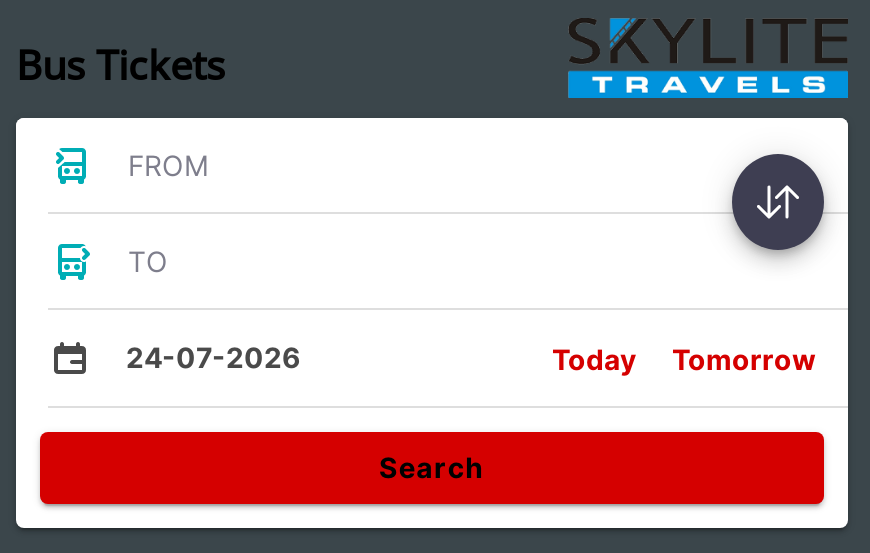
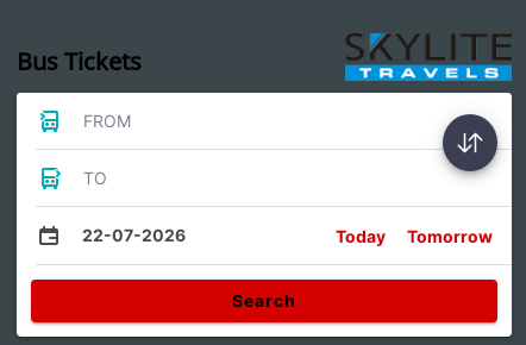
[126,340,300,374] 24-07-2026 -> [82,225,186,245] 22-07-2026

